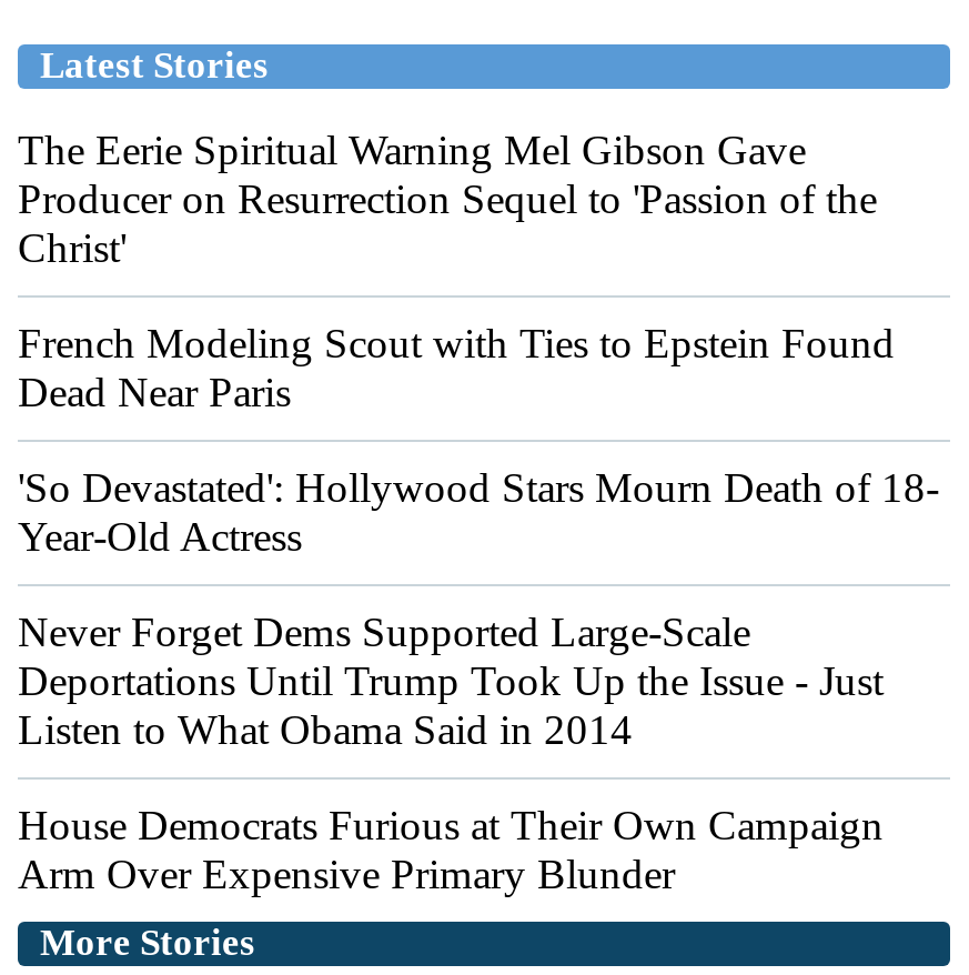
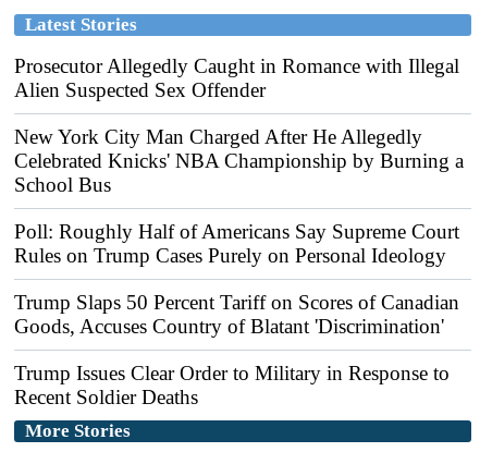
[18,126,877,271] The Eerie Spiritual Warning Mel Gibson Gave | Producer on Resurrection Sequel to 'Passion of the | Christ' -> [14,54,459,101] Prosecutor Allegedly Caught in Romance with Illegal | Alien Suspected Sex Offender
[18,319,895,415] French Modeling Scout with Ties to Epstein Found | Dead Near Paris -> [14,125,464,196] New York City Man Charged After He Allegedly | Celebrated Knicks' NBA Championship by Burning a | School Bus
[18,464,939,559] 'So Devastated': Hollywood Stars Mourn Death of 18- | Year-Old Actress -> [14,220,459,267] Poll: Roughly Half of Americans Say Supreme Court | Rules on Trump Cases Purely on Personal Ideology
[18,608,884,752] Never Forget Dems Supported Large-Scale | Deportations Until Trump Took Up the Issue - Just | Listen to What Obama Said in 2014 -> [14,291,459,337] Trump Slaps 50 Percent Tariff on Scores of Canadian | Goods, Accuses Country of Blatant 'Discrimination'
[18,801,884,897] House Democrats Furious at Their Own Campaign | Arm Over Expensive Primary Blunder -> [14,361,450,408] Trump Issues Clear Order to Military in Response to | Recent Soldier Deaths

